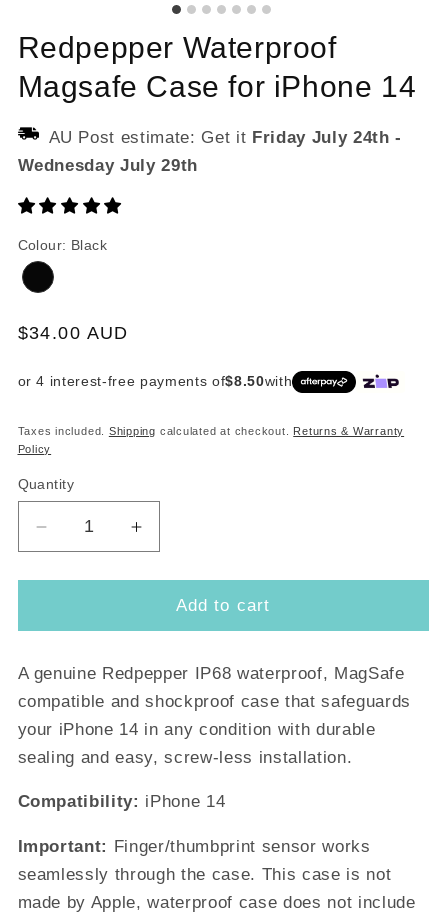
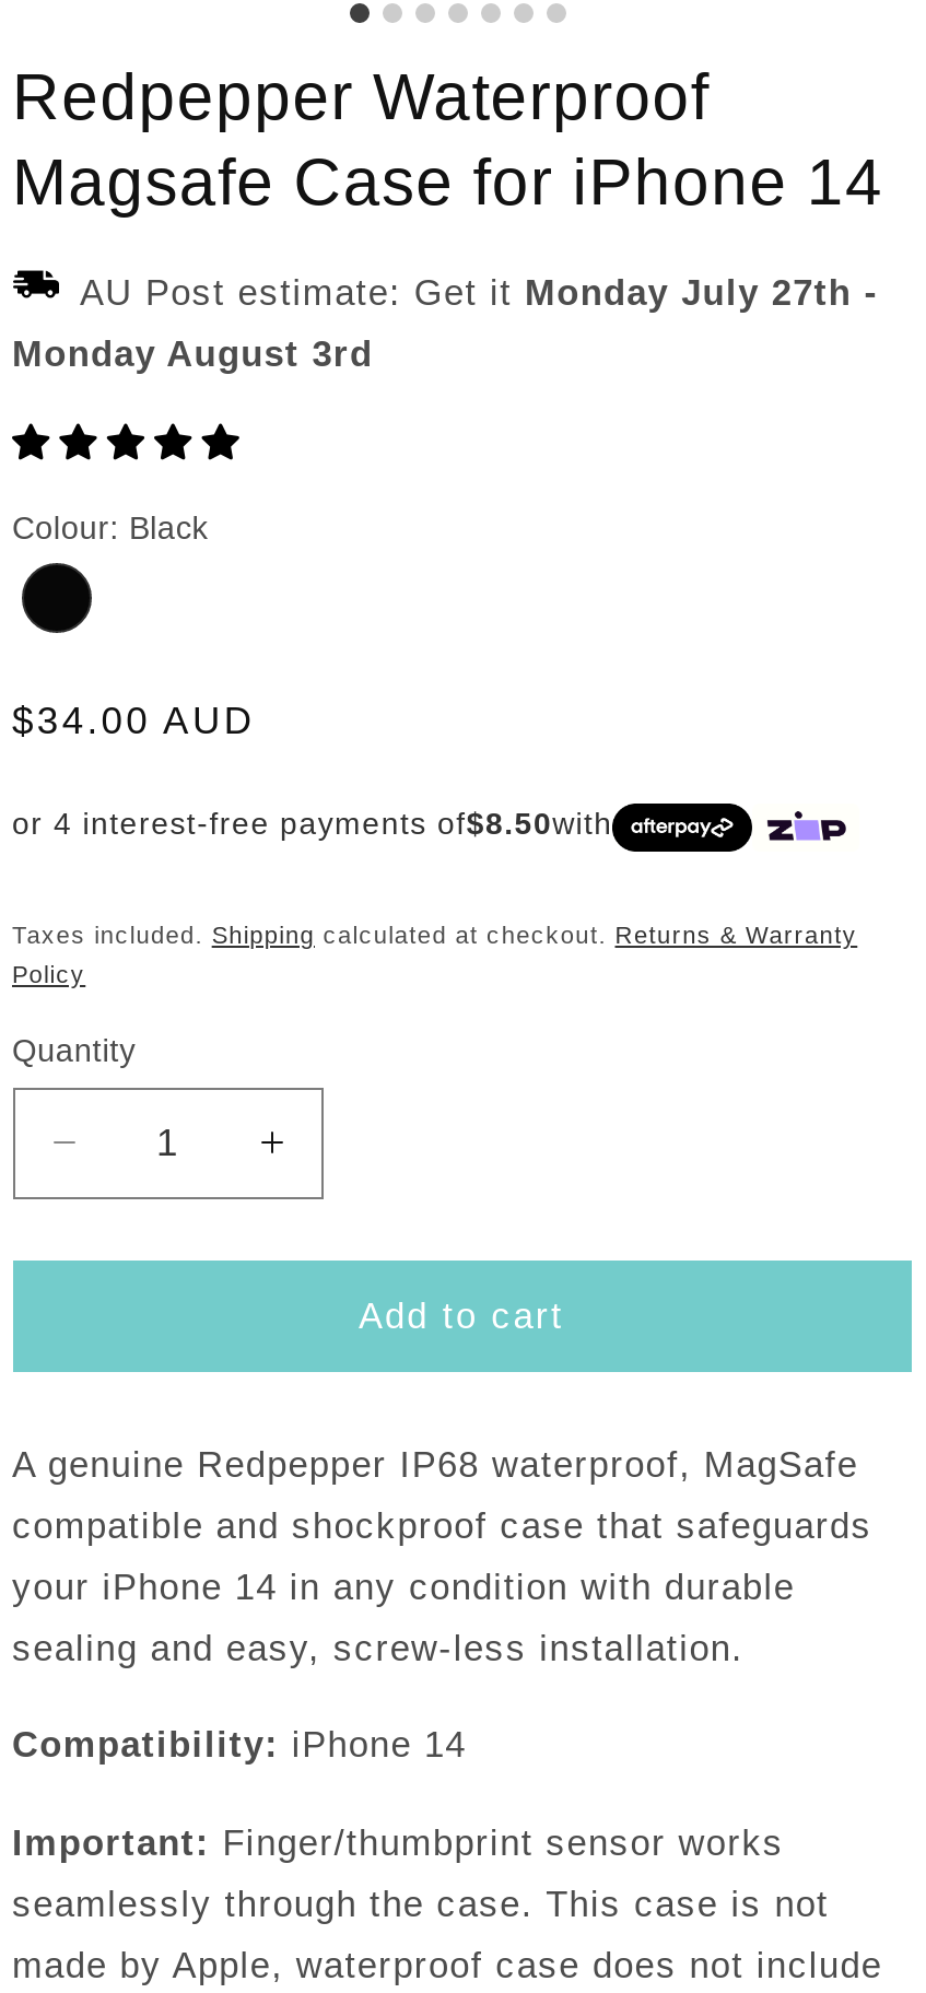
[48,128,402,146] AU Post estimate: Get it Friday July 24th - -> [80,271,879,310] AU Post estimate: Get it Monday July 27th -
[17,156,198,174] Wednesday July 29th -> [12,332,373,372] Monday August 3rd

